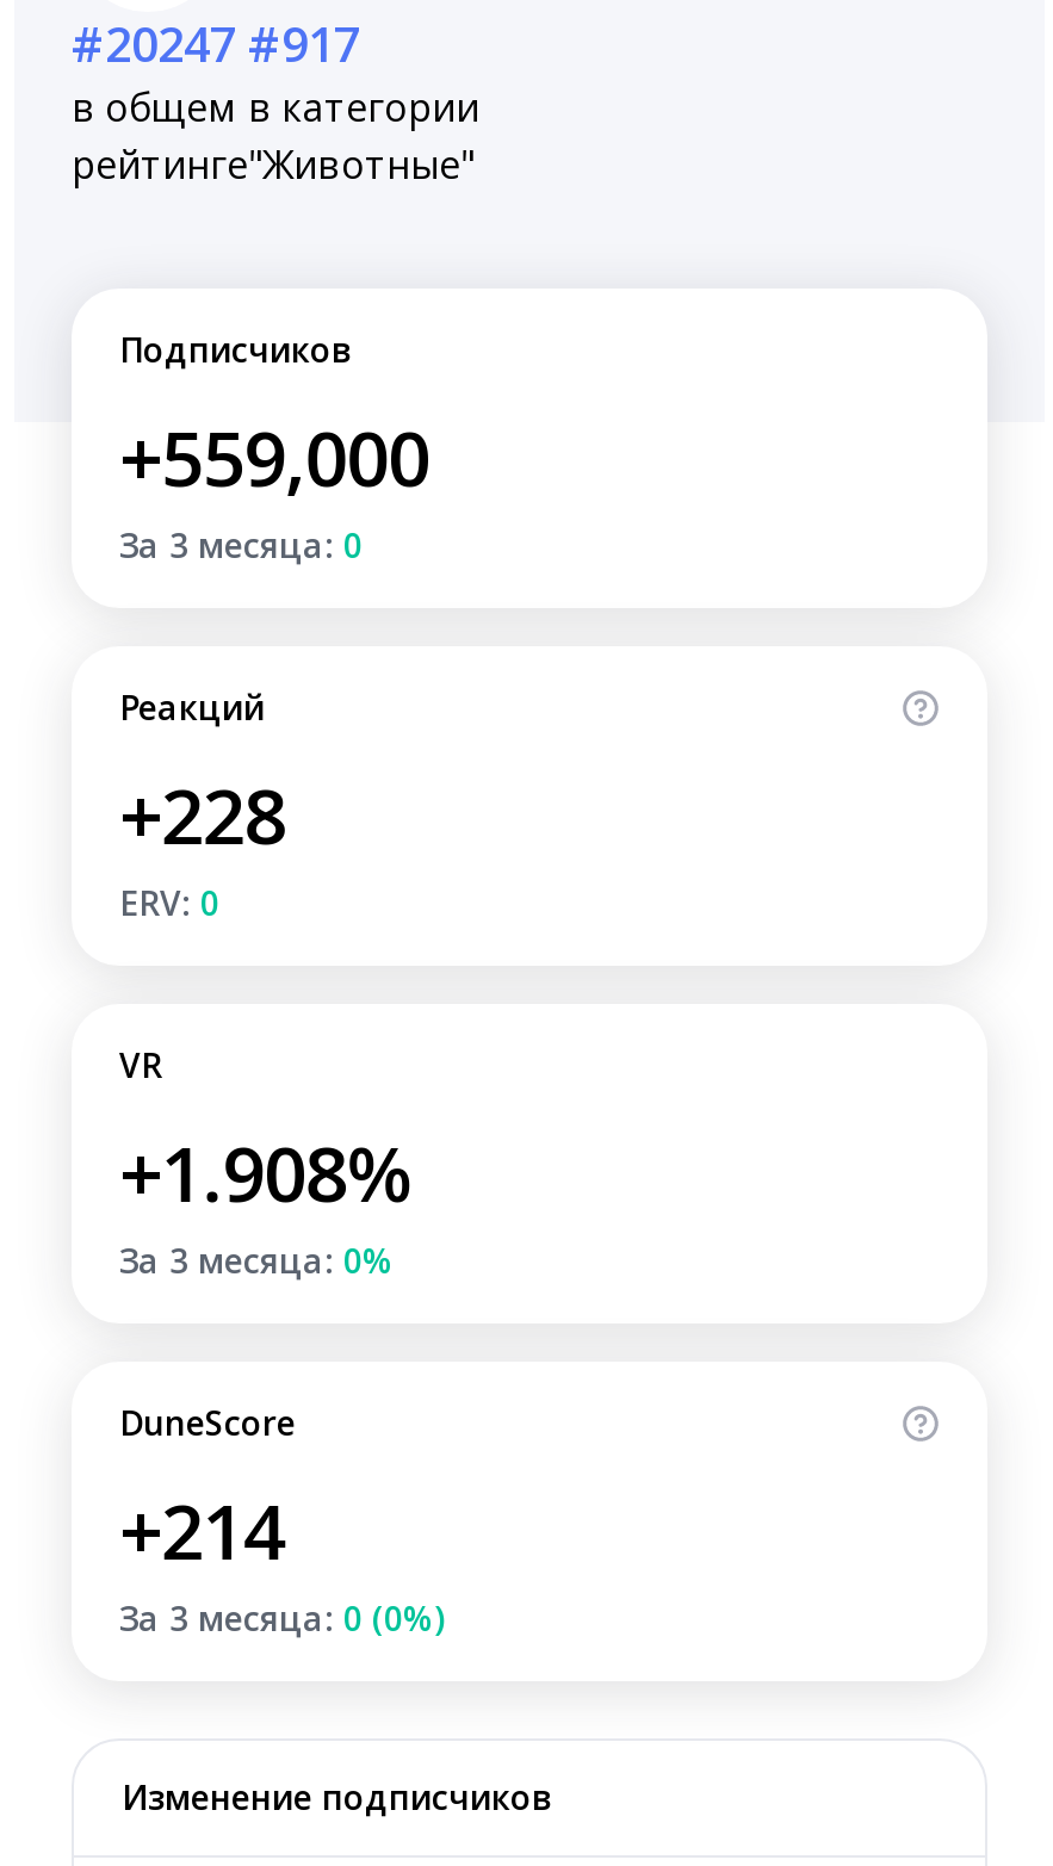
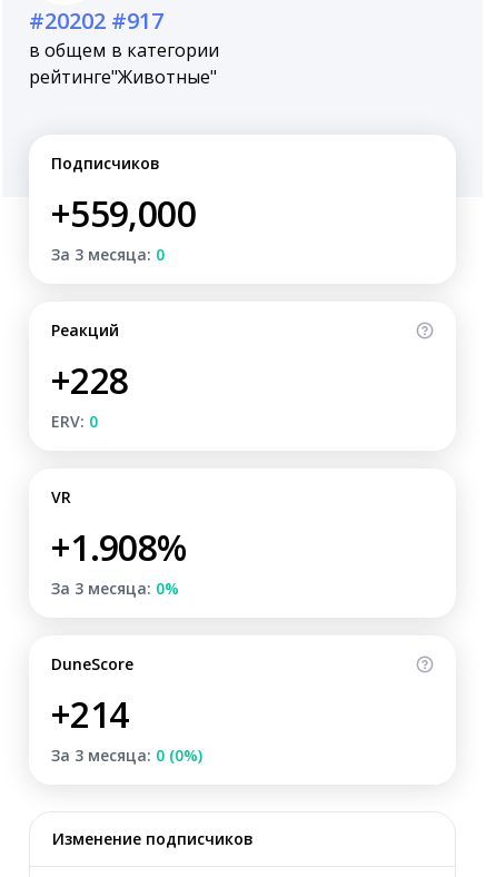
[72,12,360,76] #20247 #917 -> [29,6,163,36] #20202 #917

